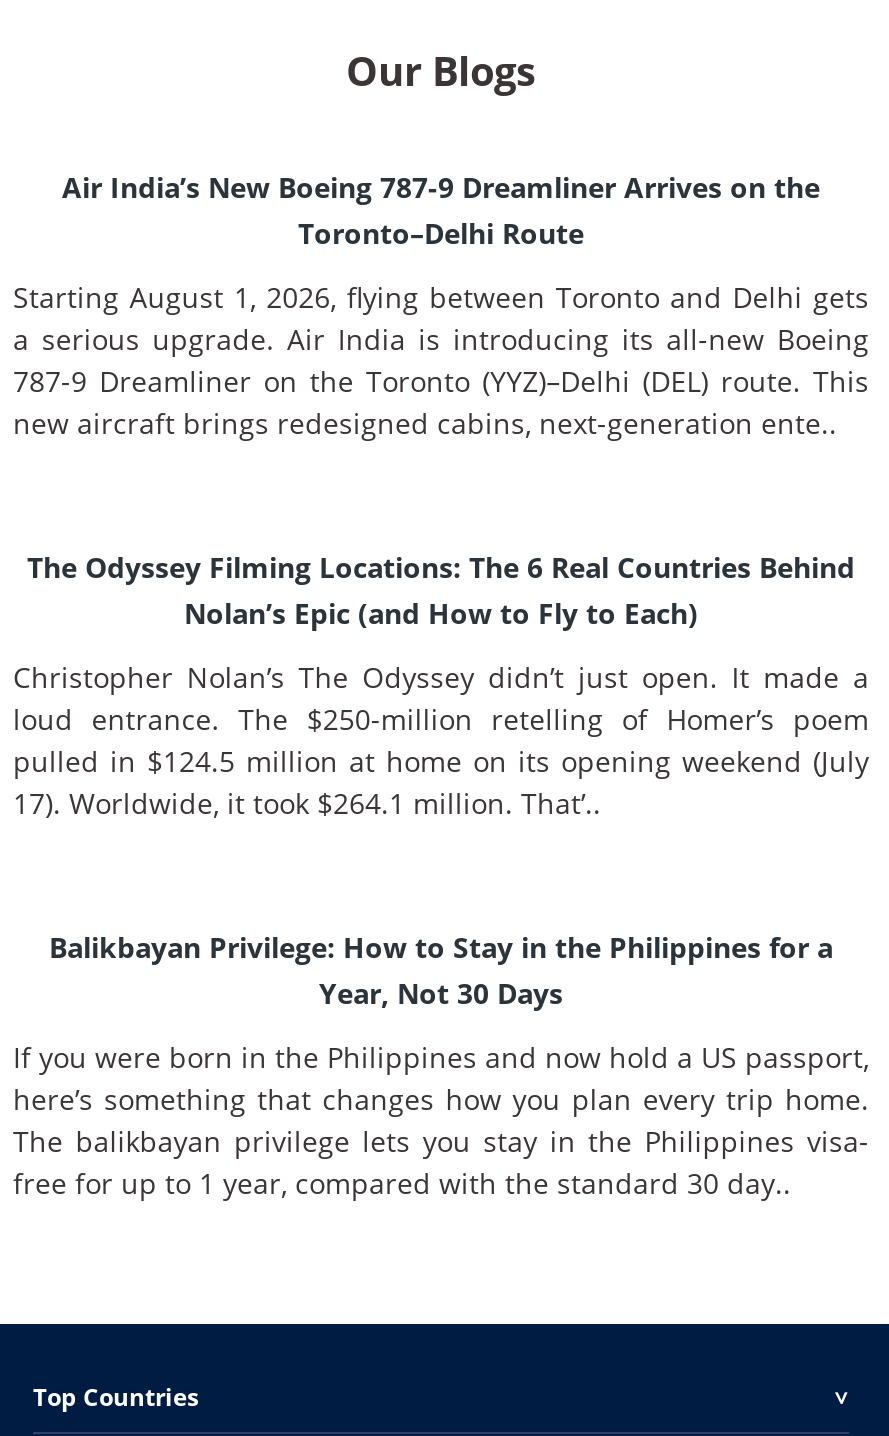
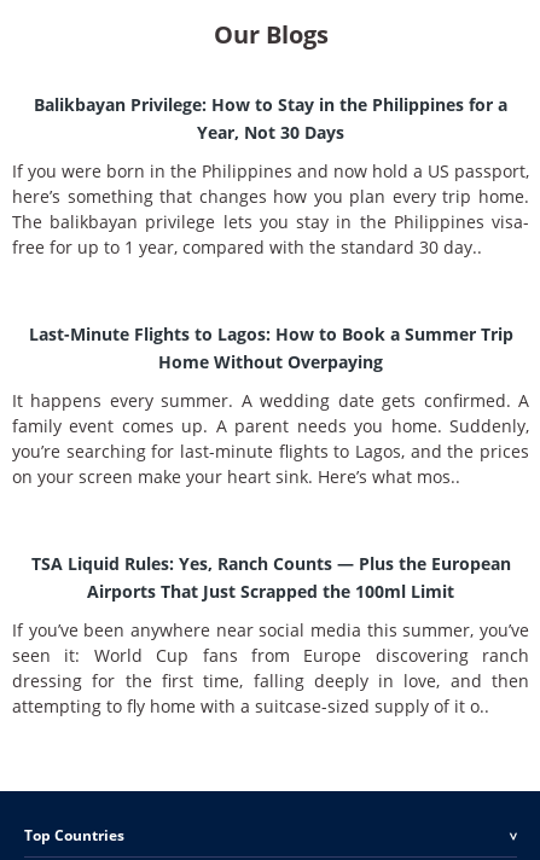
[13,169,869,443] Air India’s New Boeing 787-9 Dreamliner Arrives on the | Toronto–Delhi Route | Starting August 1, 2026, flying between Toronto and Delhi gets | a serious upgrade. Air India is introducing its all-new Boeing | 787-9 Dreamliner on the Toronto (YYZ)–Delhi (DEL) route. This | new aircraft brings redesigned cabins, next-generation ente.. -> none
[13,549,869,823] The Odyssey Filming Locations: The 6 Real Countries Behind | Nolan’s Epic (and How to Fly to Each) | Christopher Nolan’s The Odyssey didn’t just open. It made a | loud entrance. The $250-million retelling of Homer’s poem | pulled in $124.5 million at home on its opening weekend (July | 17). Worldwide, it took $264.1 million. That’.. -> none
moved [13,929,869,1203] -> [12,93,529,259]: Balikbayan Privilege: How to Stay in the Philippines for a | Year, Not 30 Days | If you were born in the Philippines and now hold a US passport, | here’s something that changes how you plan every trip home. | The balikbayan privilege lets you stay in the Philippines visa- | free for up to 1 year, compared with the standard 30 day..
none -> [12,323,529,488] Last-Minute Flights to Lagos: How to Book a Summer Trip | Home Without Overpaying | It happens every summer. A wedding date gets confirmed. A | family event comes up. A parent needs you home. Suddenly, | you’re searching for last-minute flights to Lagos, and the prices | on your screen make your heart sink. Here’s what mos..
none -> [12,552,529,718] TSA Liquid Rules: Yes, Ranch Counts — Plus the European | Airports That Just Scrapped the 100ml Limit | If you’ve been anywhere near social media this summer, you’ve | seen it: World Cup fans from Europe discovering ranch | dressing for the first time, falling deeply in love, and then | attempting to fly home with a suitcase-sized supply of it o..

